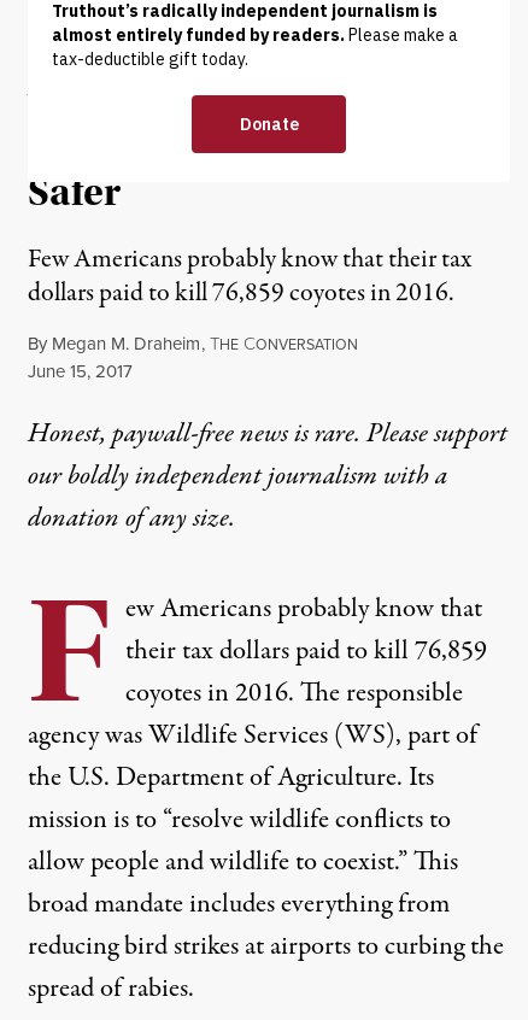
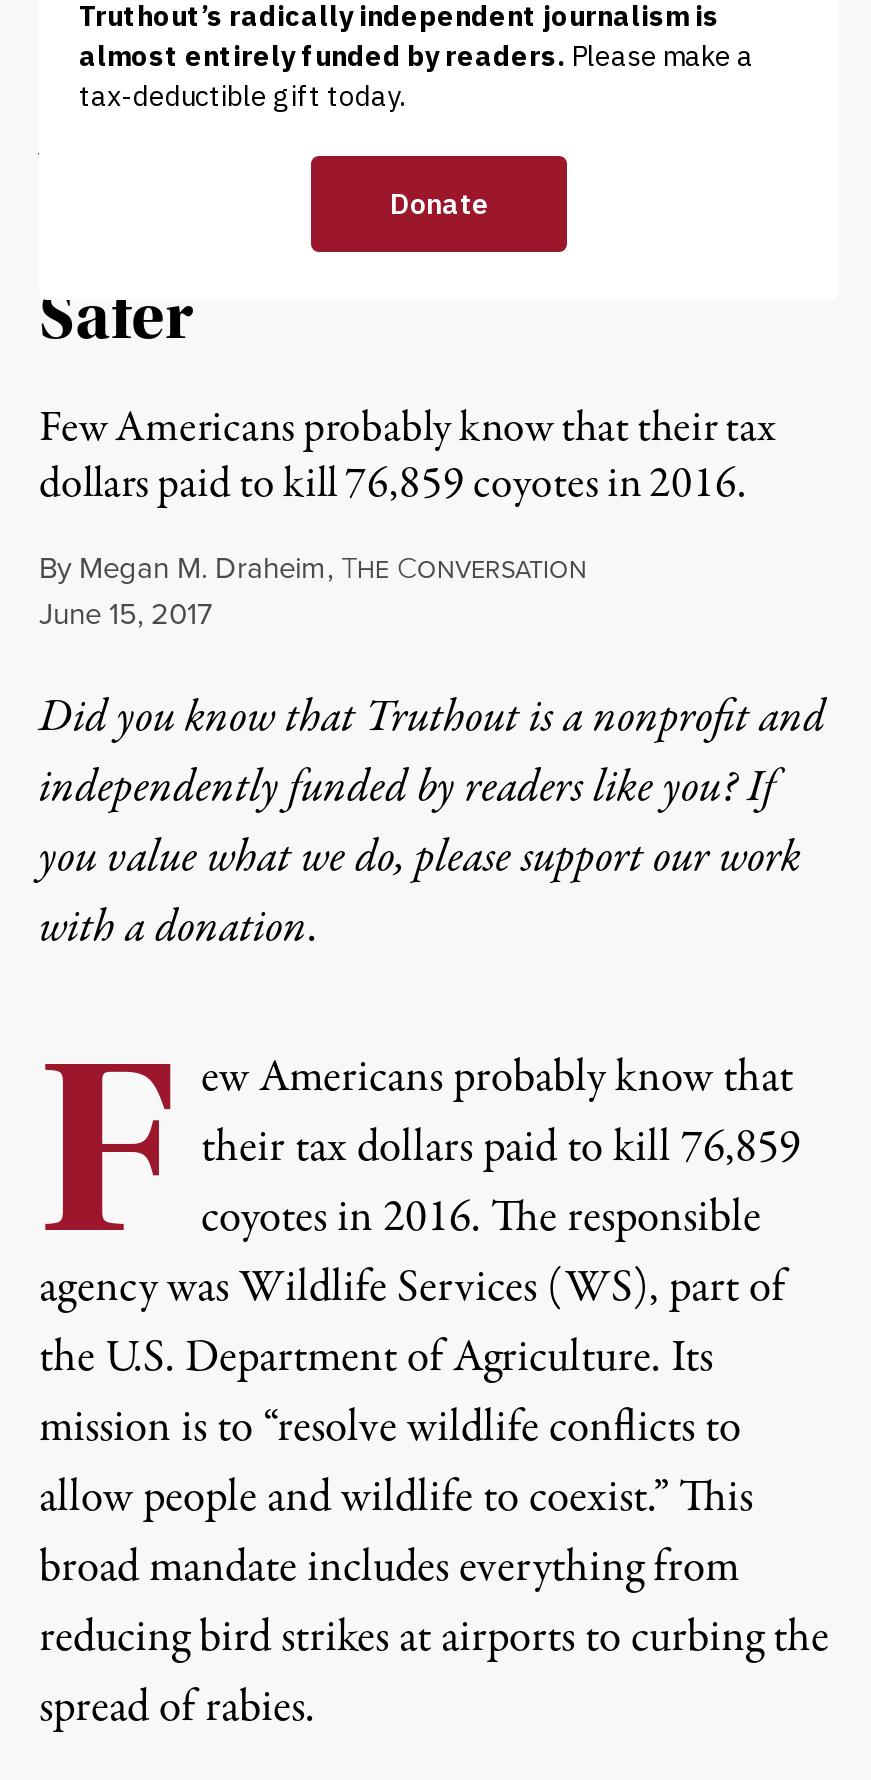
[28,415,508,538] Honest, paywall-free news is rare. Please support | our boldly independent journalism with a | donation of any size. -> [39,686,825,960] Did you know that Truthout is a nonprofit and | independently funded by readers like you? If | you value what we do, please support our work | with a donation.

